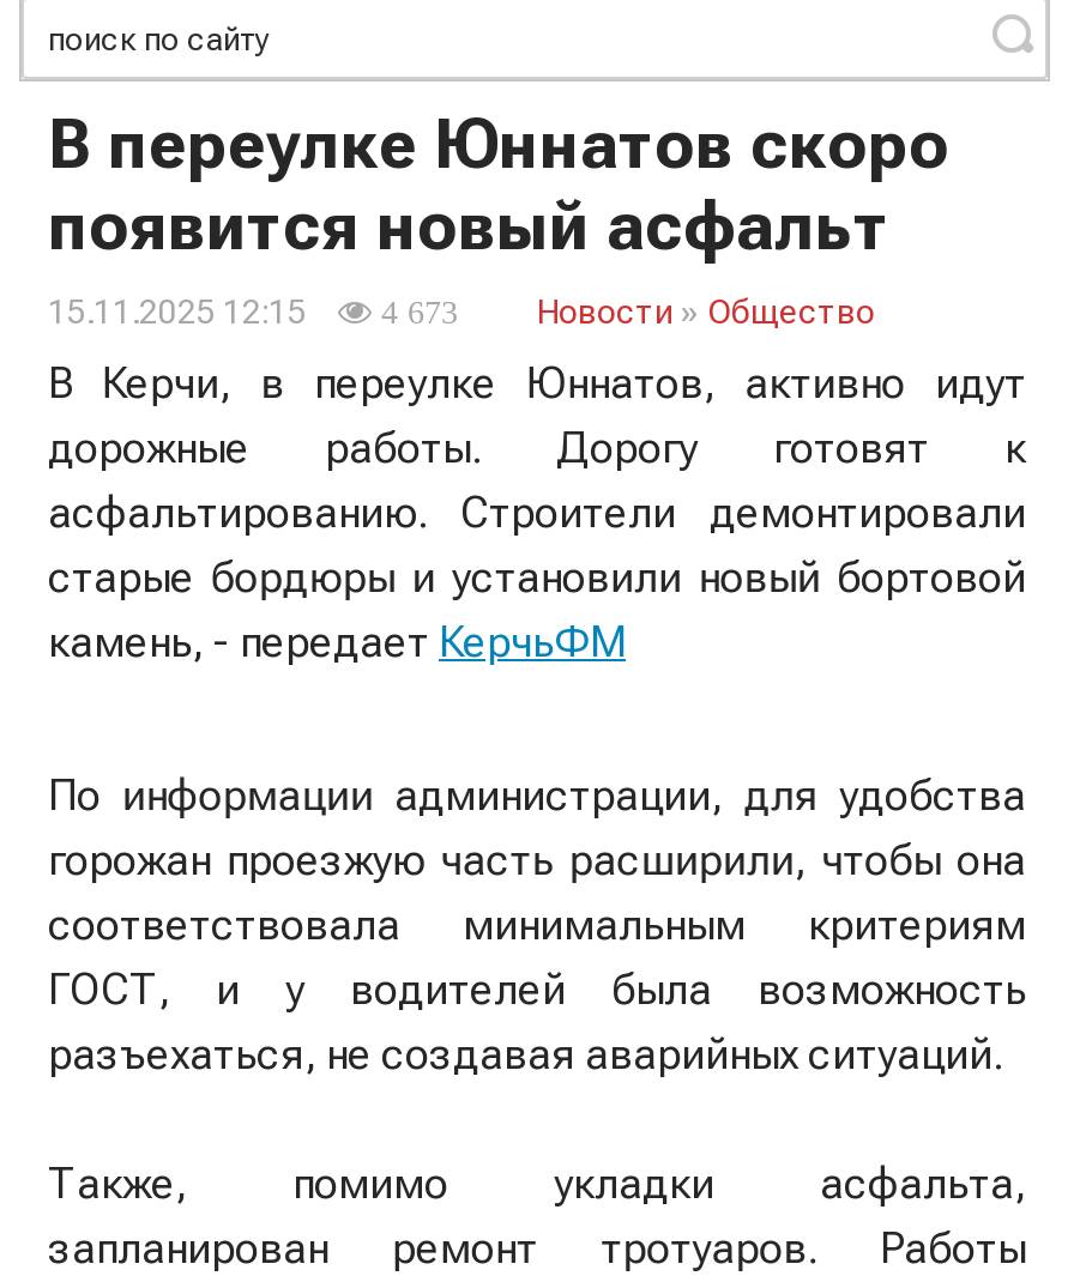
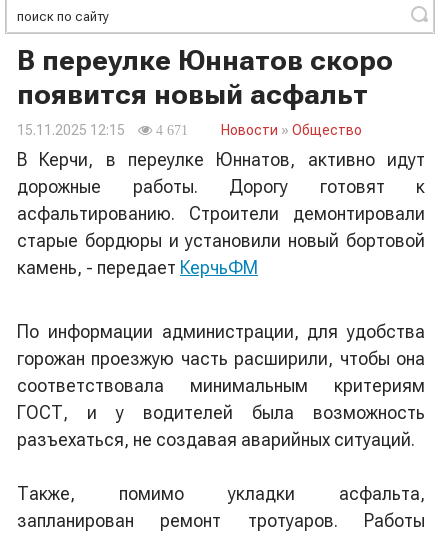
[48,292,458,331] 15.11.2025 12:15 4 673 -> [17,122,188,138] 15.11.2025 12:15 4 671

